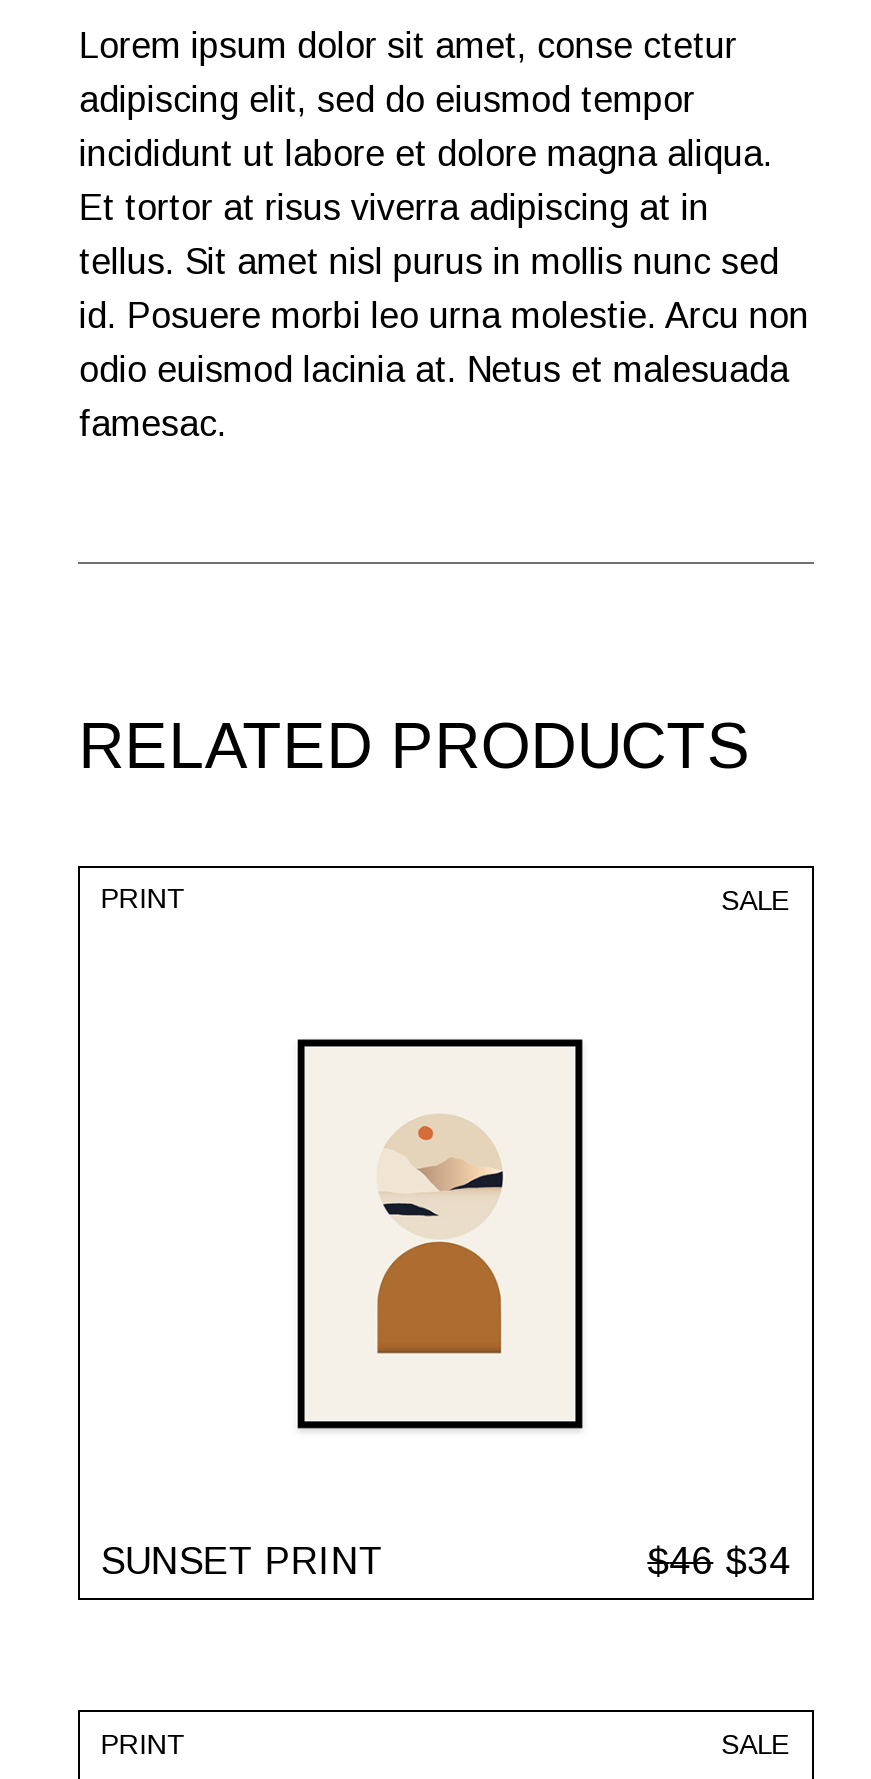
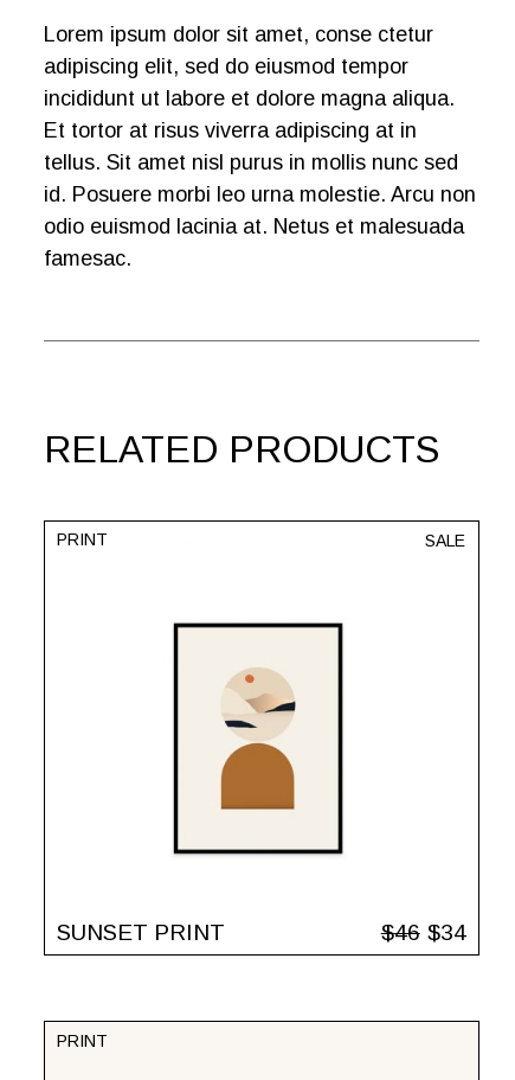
[721,1728,789,1760] SALE -> none

